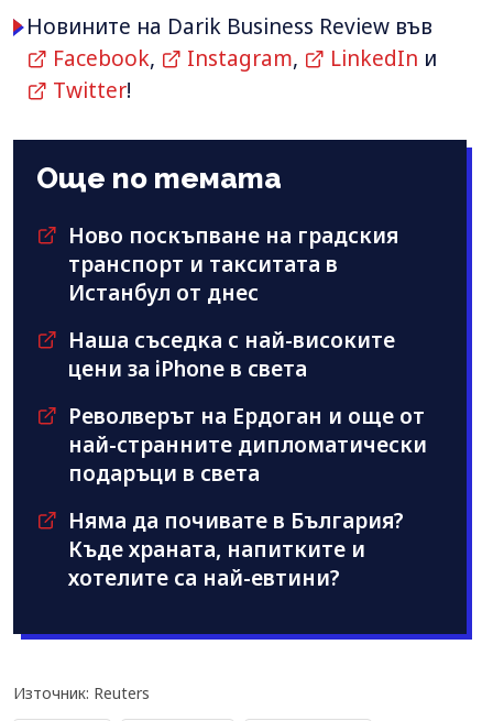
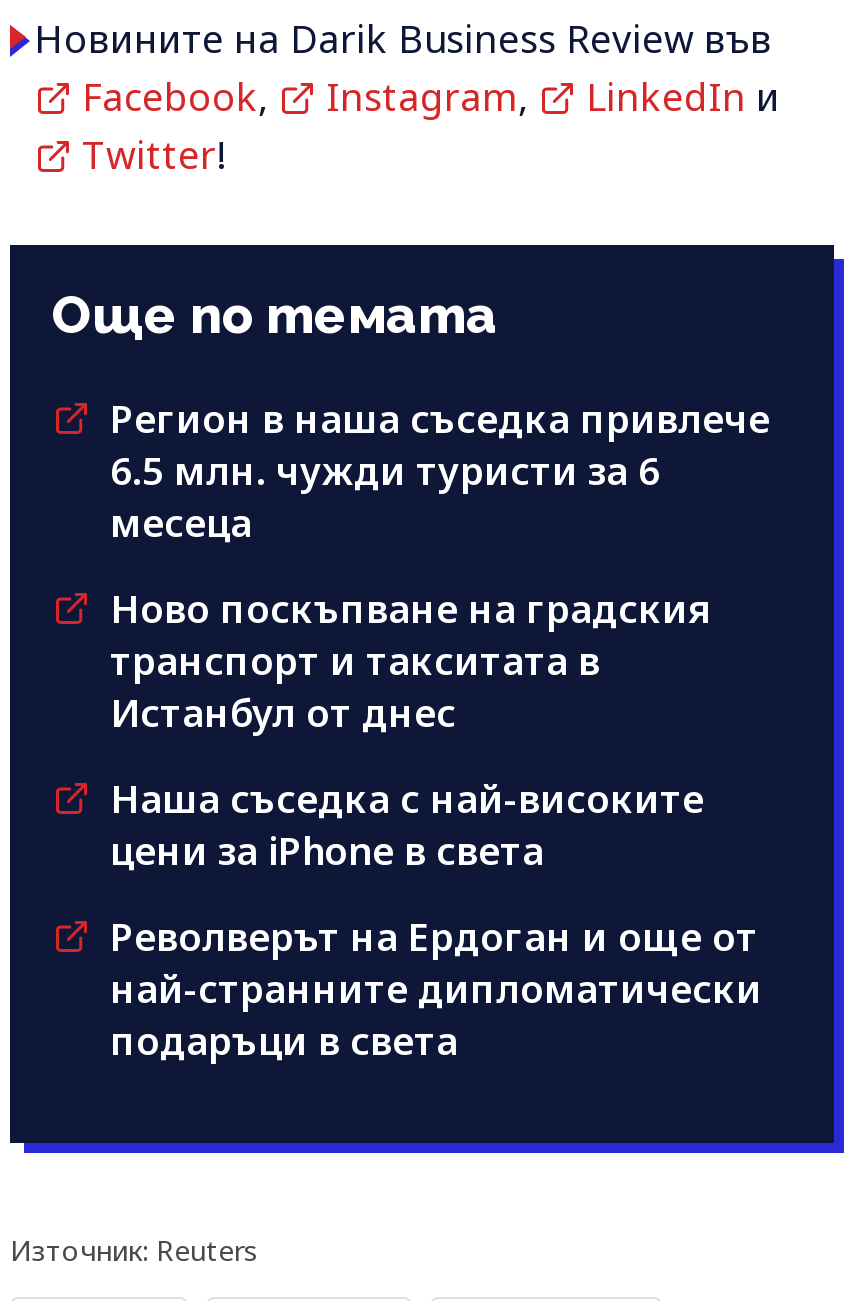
none -> [110,393,770,549] Регион в наша съседка привлече | 6.5 млн. чужди туристи за 6 | месеца
moved [68,221,427,488] -> [110,583,762,1067]: Ново поскъпване на градския | транспорт и такситата в | Истанбул от днес | Наша съседка с най-високите | цени за iPhone в света | Револверът на Ердоган и още от | най-странните дипломатически | подаръци в света
[68,506,404,592] Няма да почивате в България? | Къде храната, напитките и | хотелите са най-евтини? -> none

